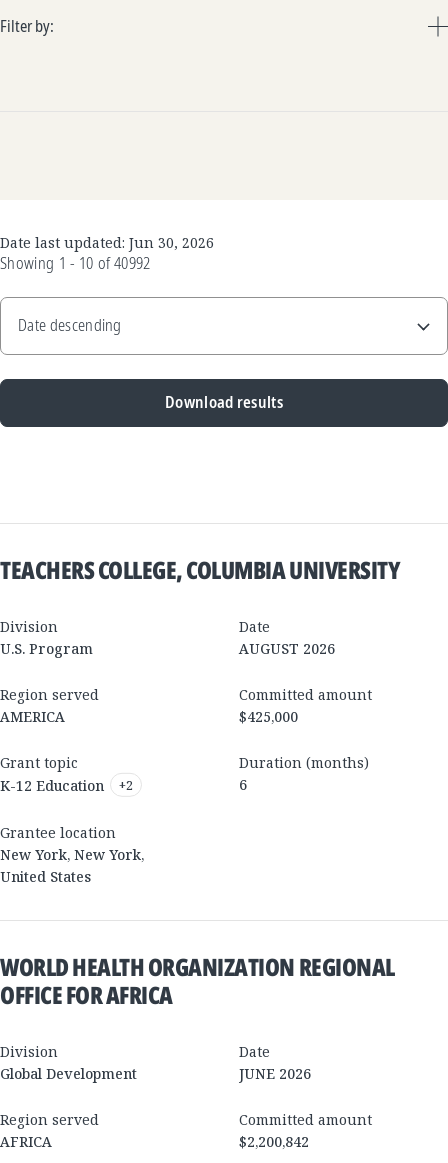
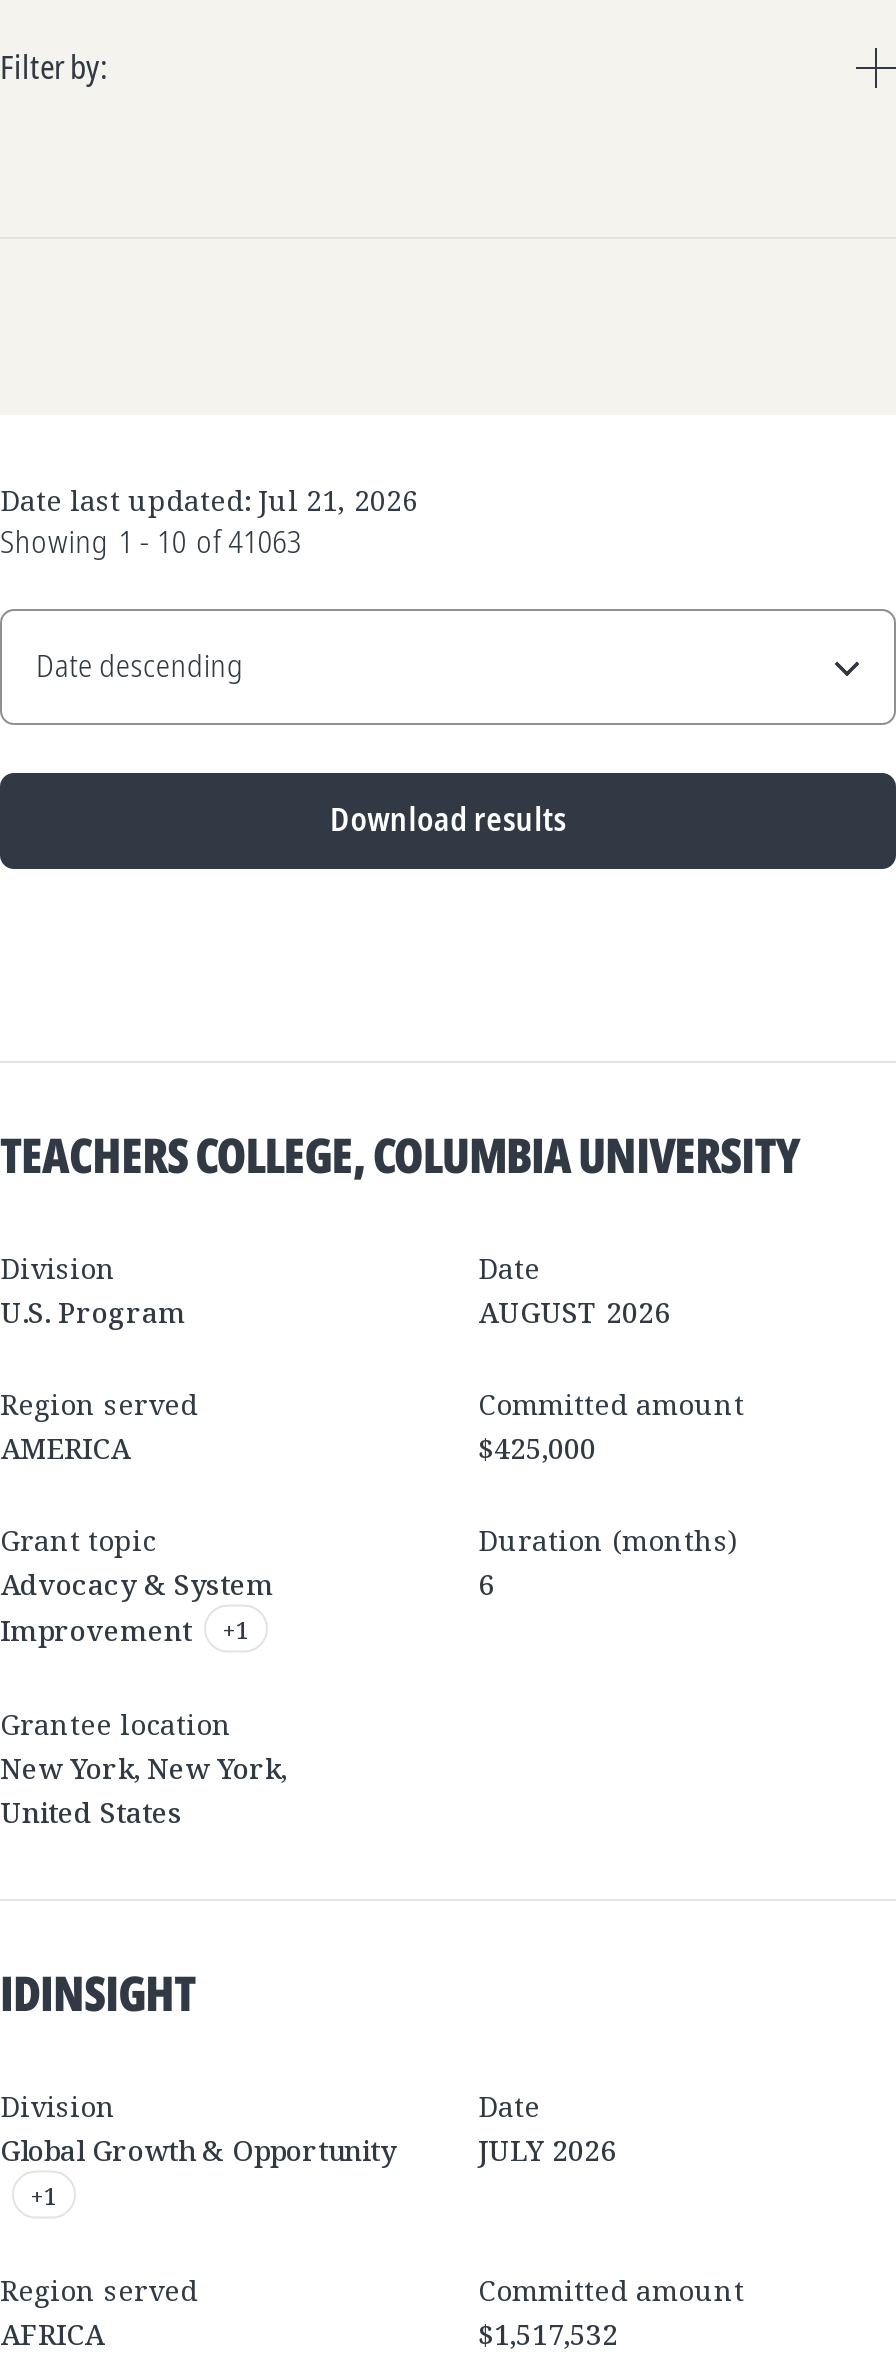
[0,233,214,252] Date last updated: Jun 30, 2026 -> [0,480,418,518] Date last updated: Jul 21, 2026
[0,252,151,274] Showing 1 - 10 of 40992 -> [0,518,302,562] Showing 1 - 10 of 41063
[0,776,133,795] K-12 Education | +2 -> [0,1564,274,1648] Advocacy & System | Improvement | +1
[0,950,395,1011] WORLD HEALTH ORGANIZATION REGIONAL | OFFICE FOR AFRICA -> [0,1958,195,2024] IDINSIGHT
[0,1064,137,1083] Global Development -> [0,2130,396,2212] Global Growth & Opportunity | +1
[239,1064,311,1083] JUNE 2026 -> [478,2130,616,2168] JULY 2026
[239,1132,309,1151] $2,200,842 -> [478,2314,618,2352] $1,517,532

